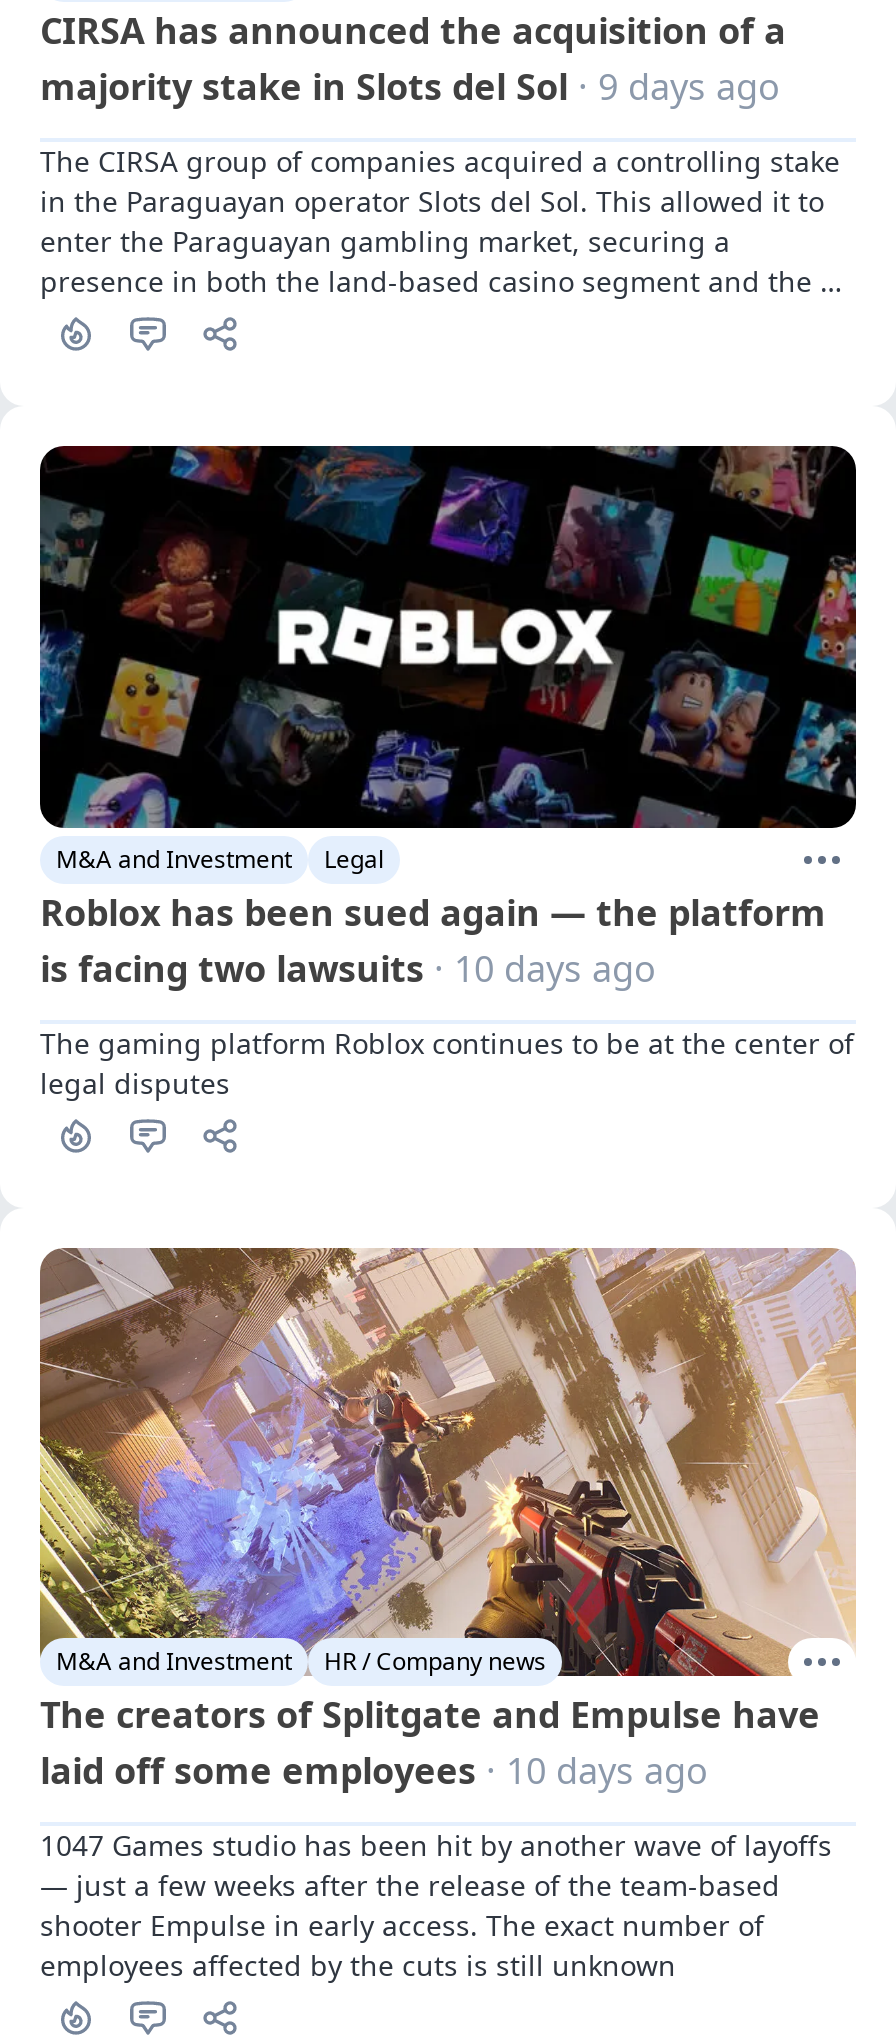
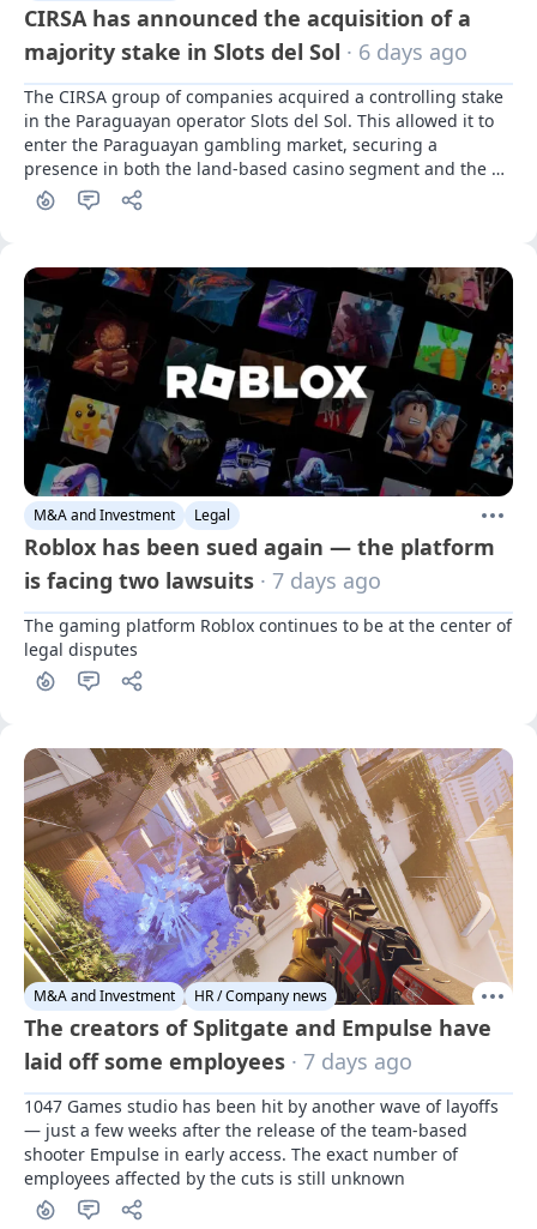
[40,63,780,111] majority stake in Slots del Sol · 9 days ago -> [24,38,467,66] majority stake in Slots del Sol · 6 days ago
[40,944,656,992] is facing two lawsuits · 10 days ago -> [24,566,381,595] is facing two lawsuits · 7 days ago
[40,1746,708,1794] laid off some employees · 10 days ago -> [24,1047,412,1076] laid off some employees · 7 days ago

